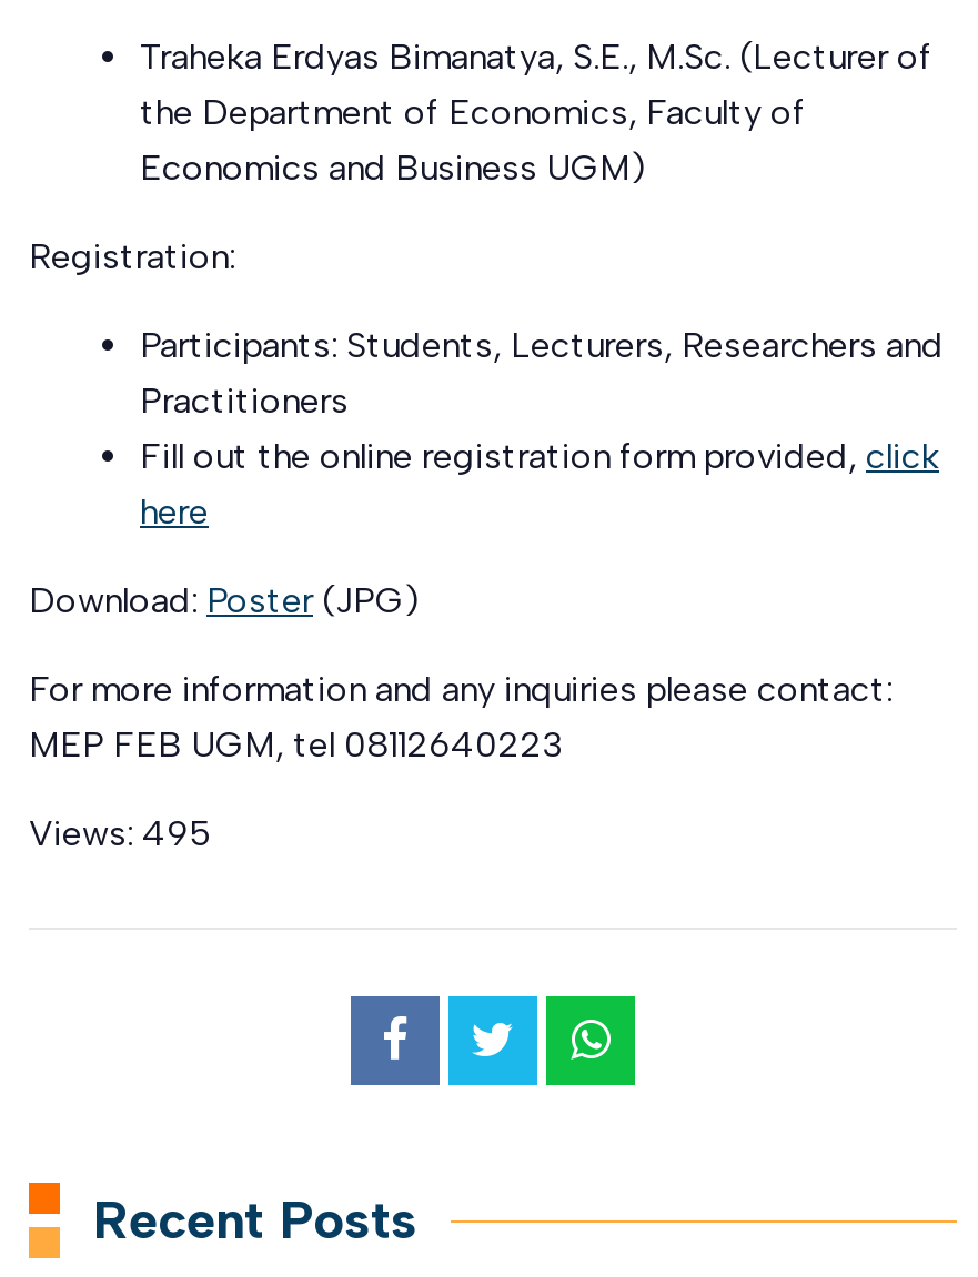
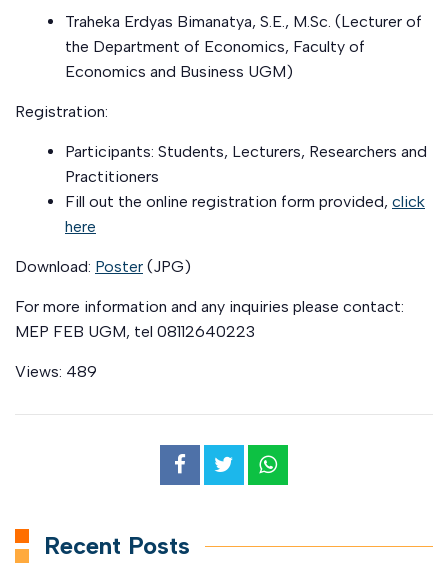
[29,811,211,853] Views: 495 -> [15,361,97,380] Views: 489

